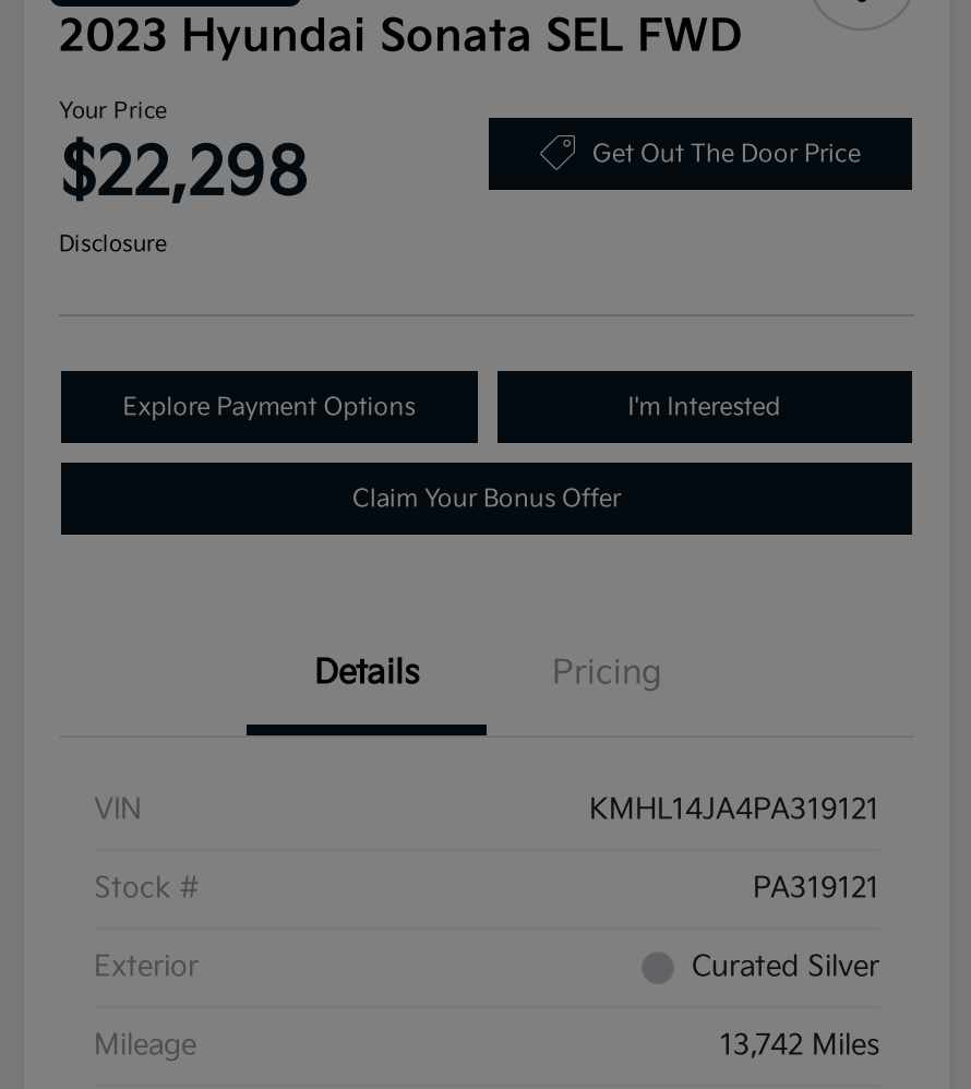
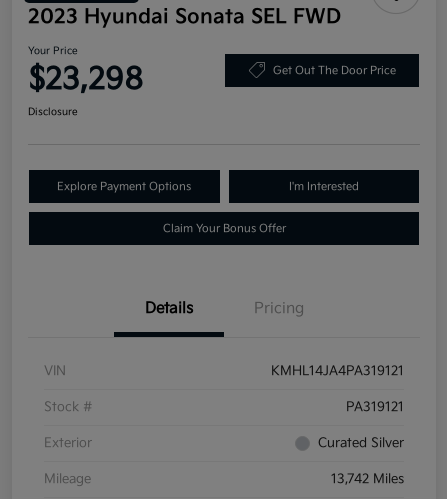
[59,136,308,214] $22,298 -> [28,62,143,98] $23,298

